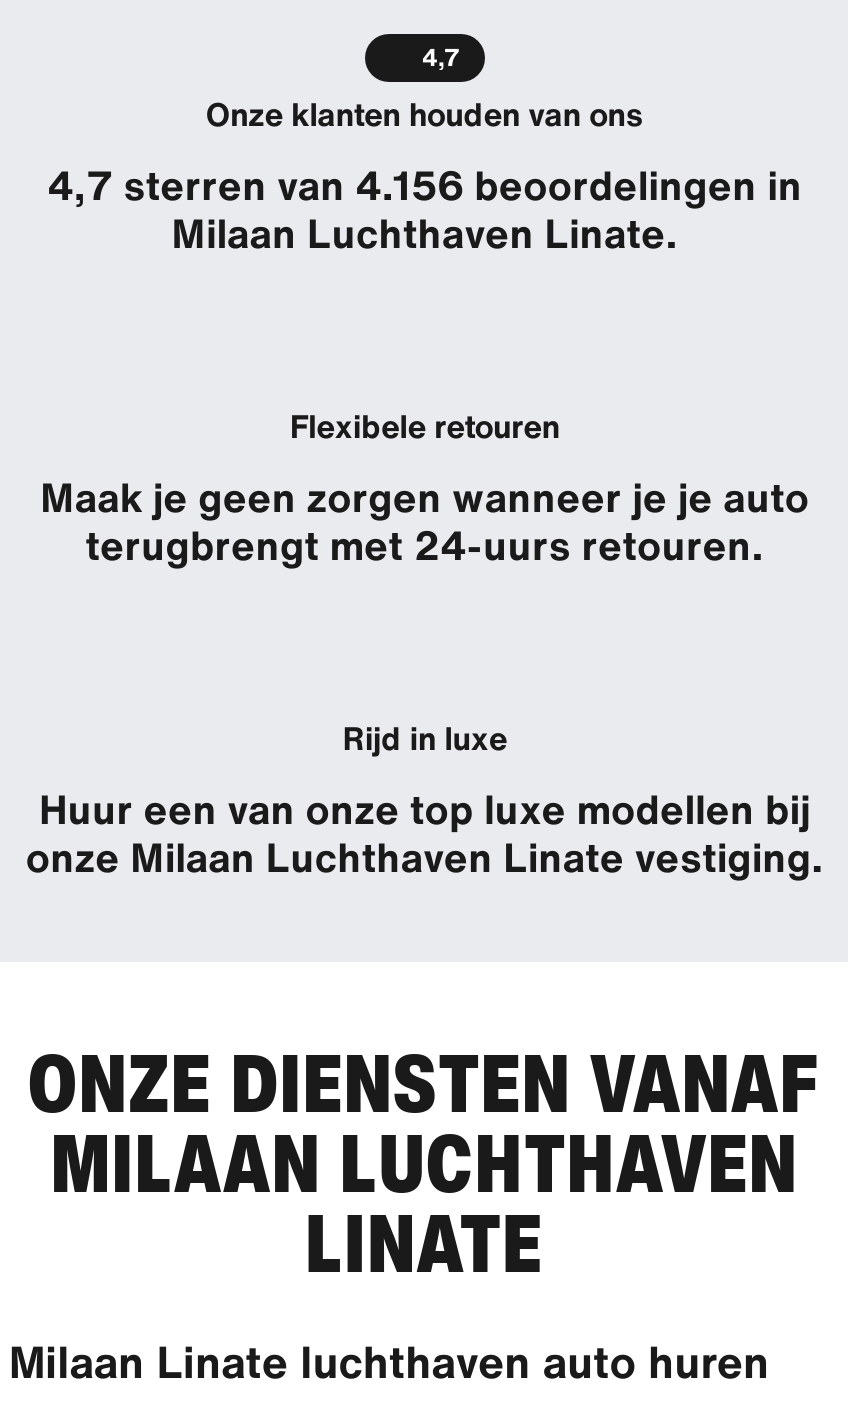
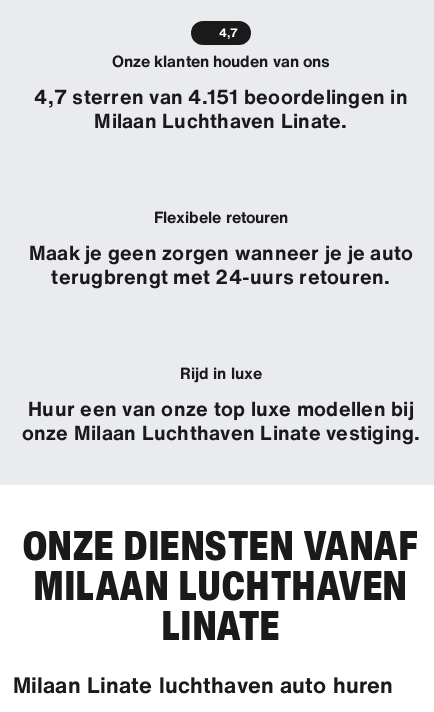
[47,156,803,214] 4,7 sterren van 4.156 beoordelingen in -> [34,82,408,111] 4,7 sterren van 4.151 beoordelingen in

